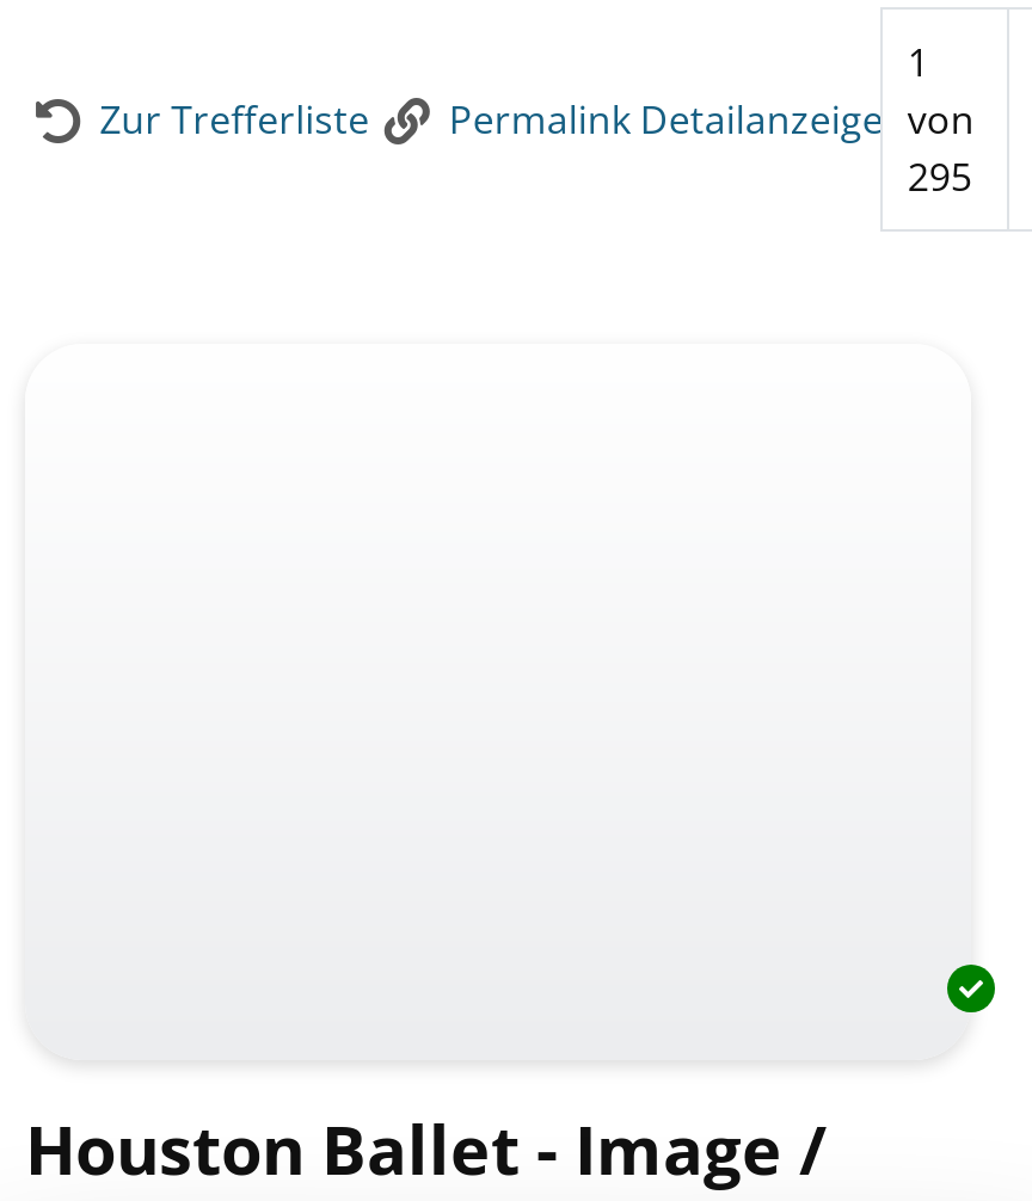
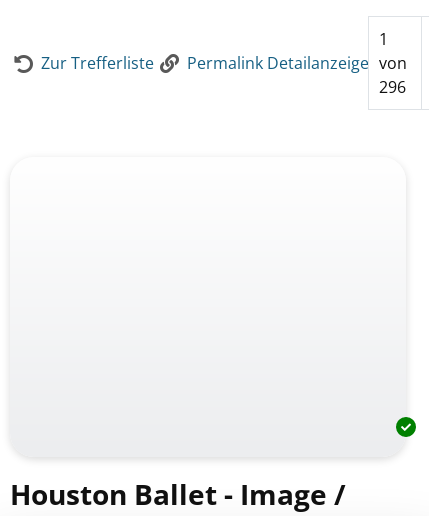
[907,150,972,203] 295 -> [379,76,406,98] 296

